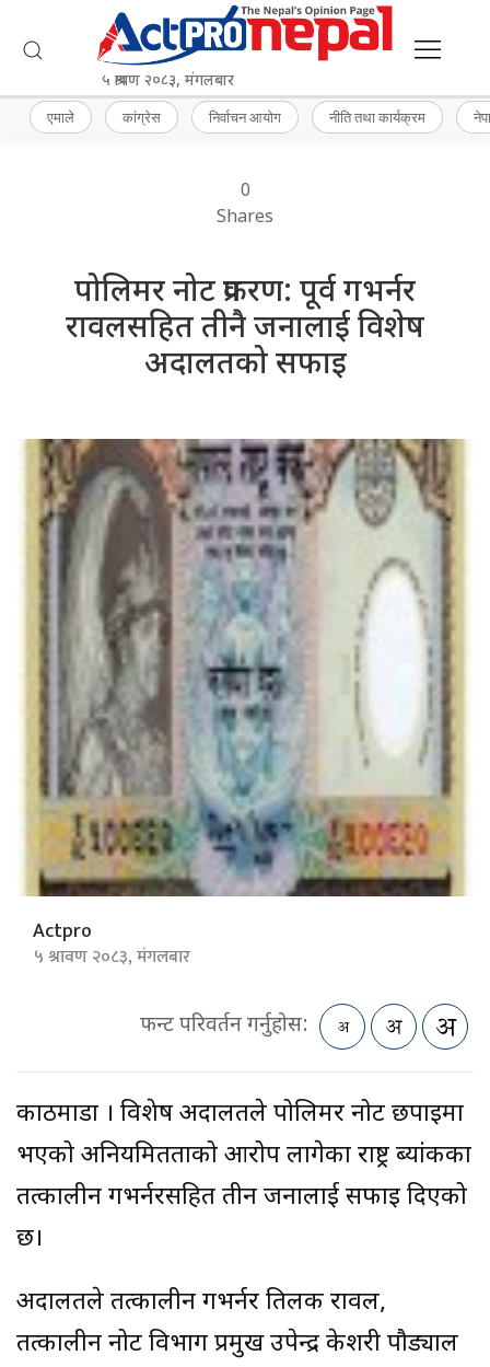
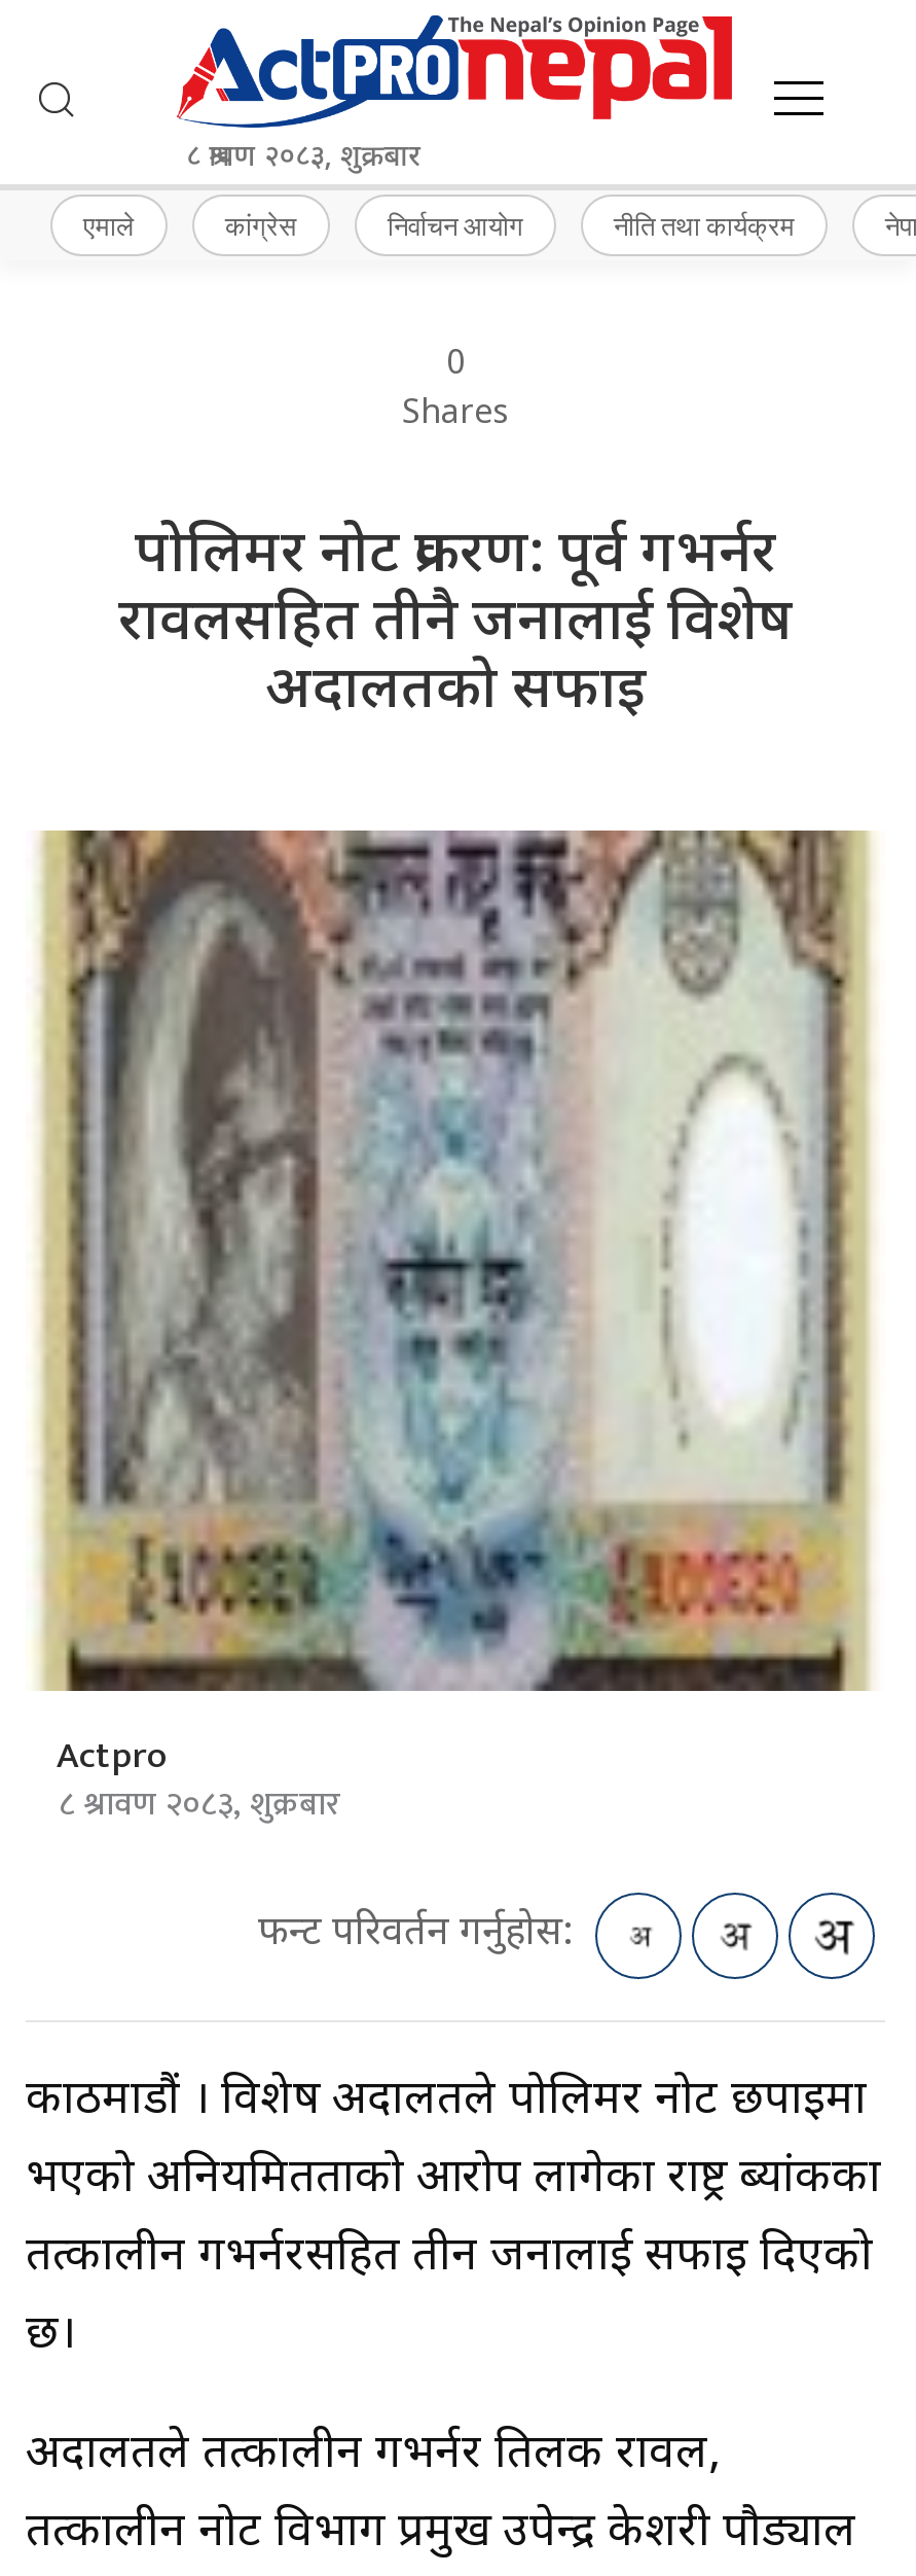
[102,71,234,92] ५ श्रावण २०८३, मंगलबार -> [186,140,421,179] ८ श्रावण २०८३, शुक्रबार
[34,943,190,972] ५ श्रावण २०८३, मंगलबार -> [59,1778,340,1834] ८ श्रावण २०८३, शुक्रबार

